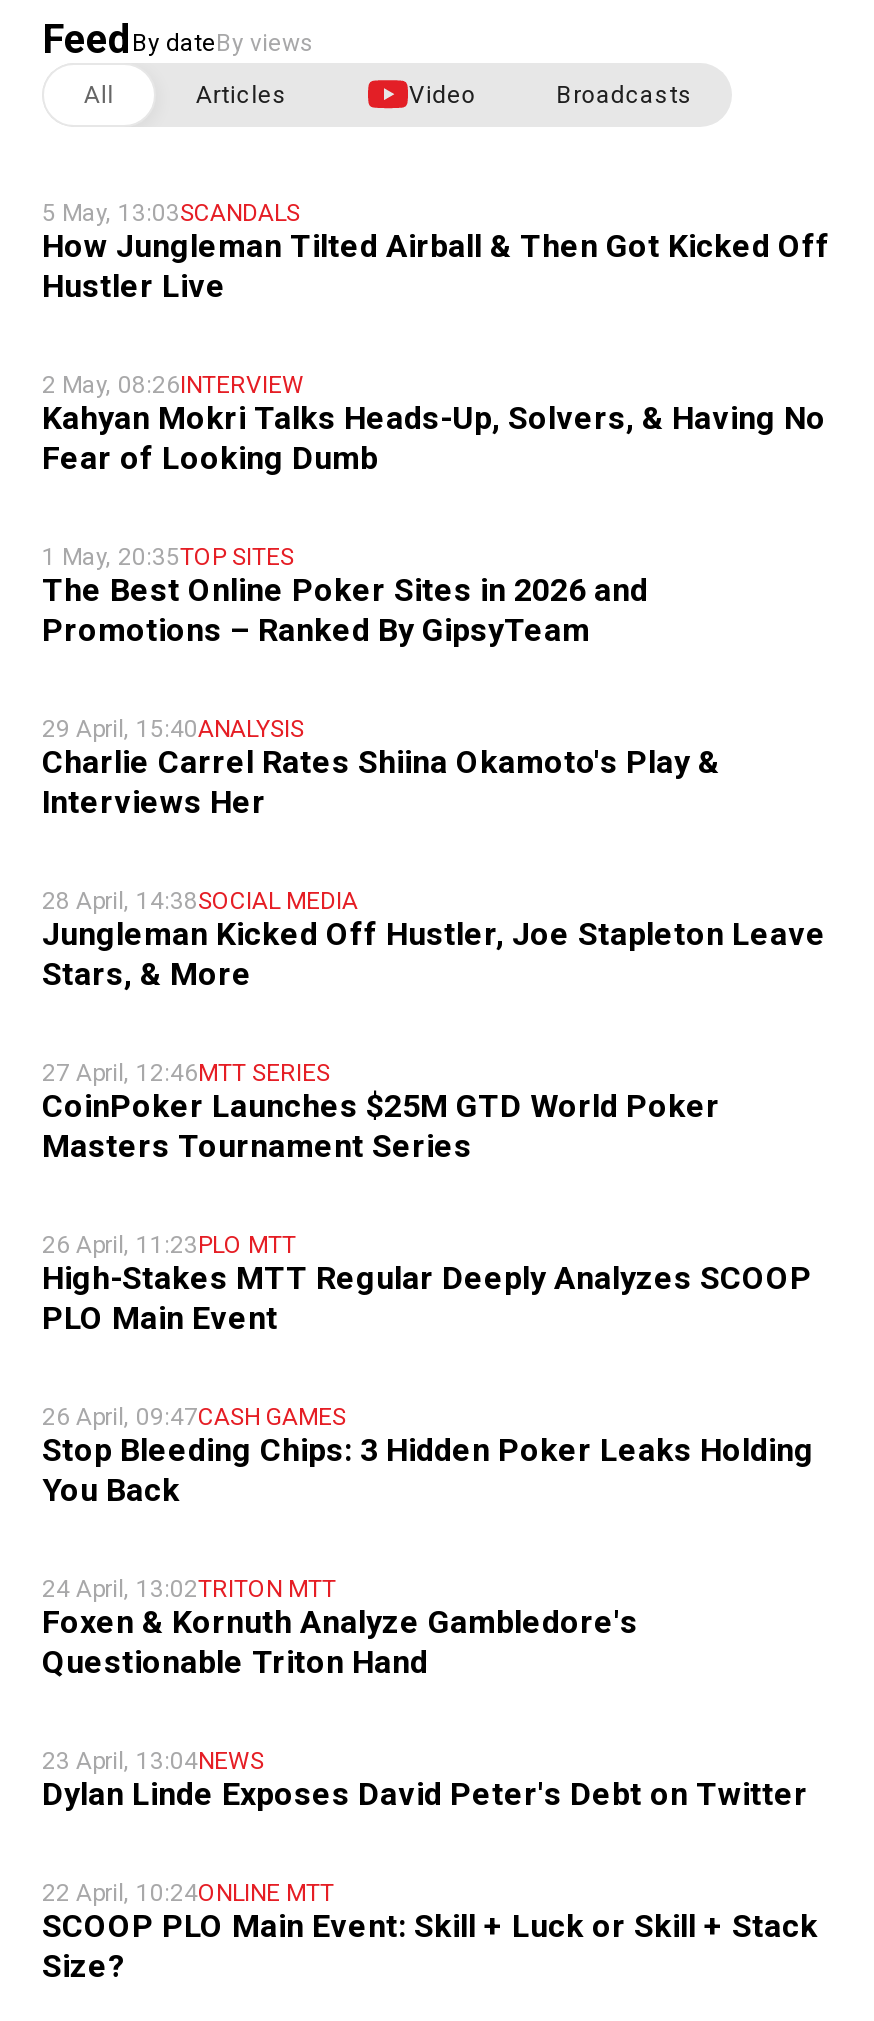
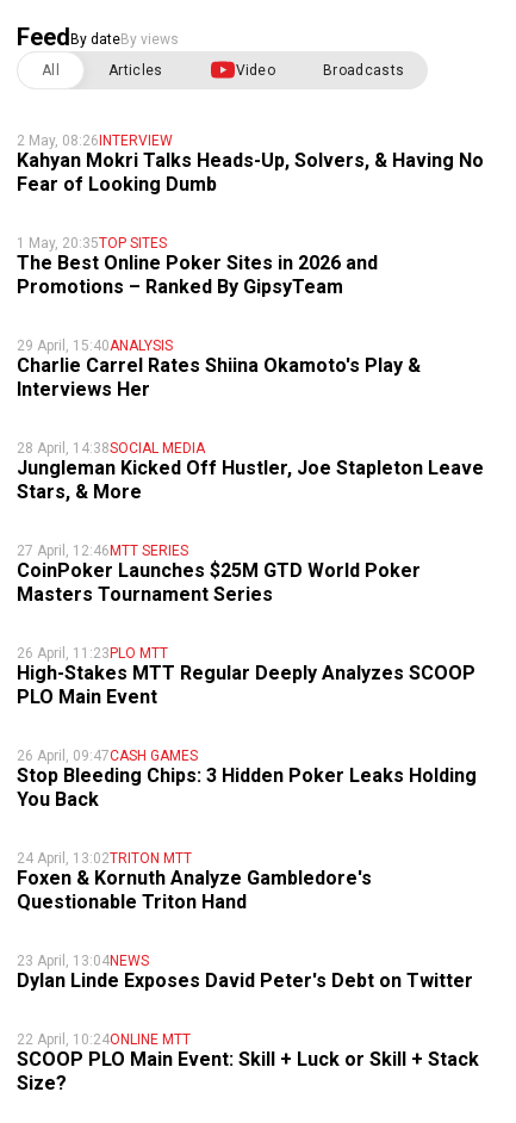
[42,199,830,305] 5 May, 13:03SCANDALS | How Jungleman Tilted Airball & Then Got Kicked Off | Hustler Live -> none

